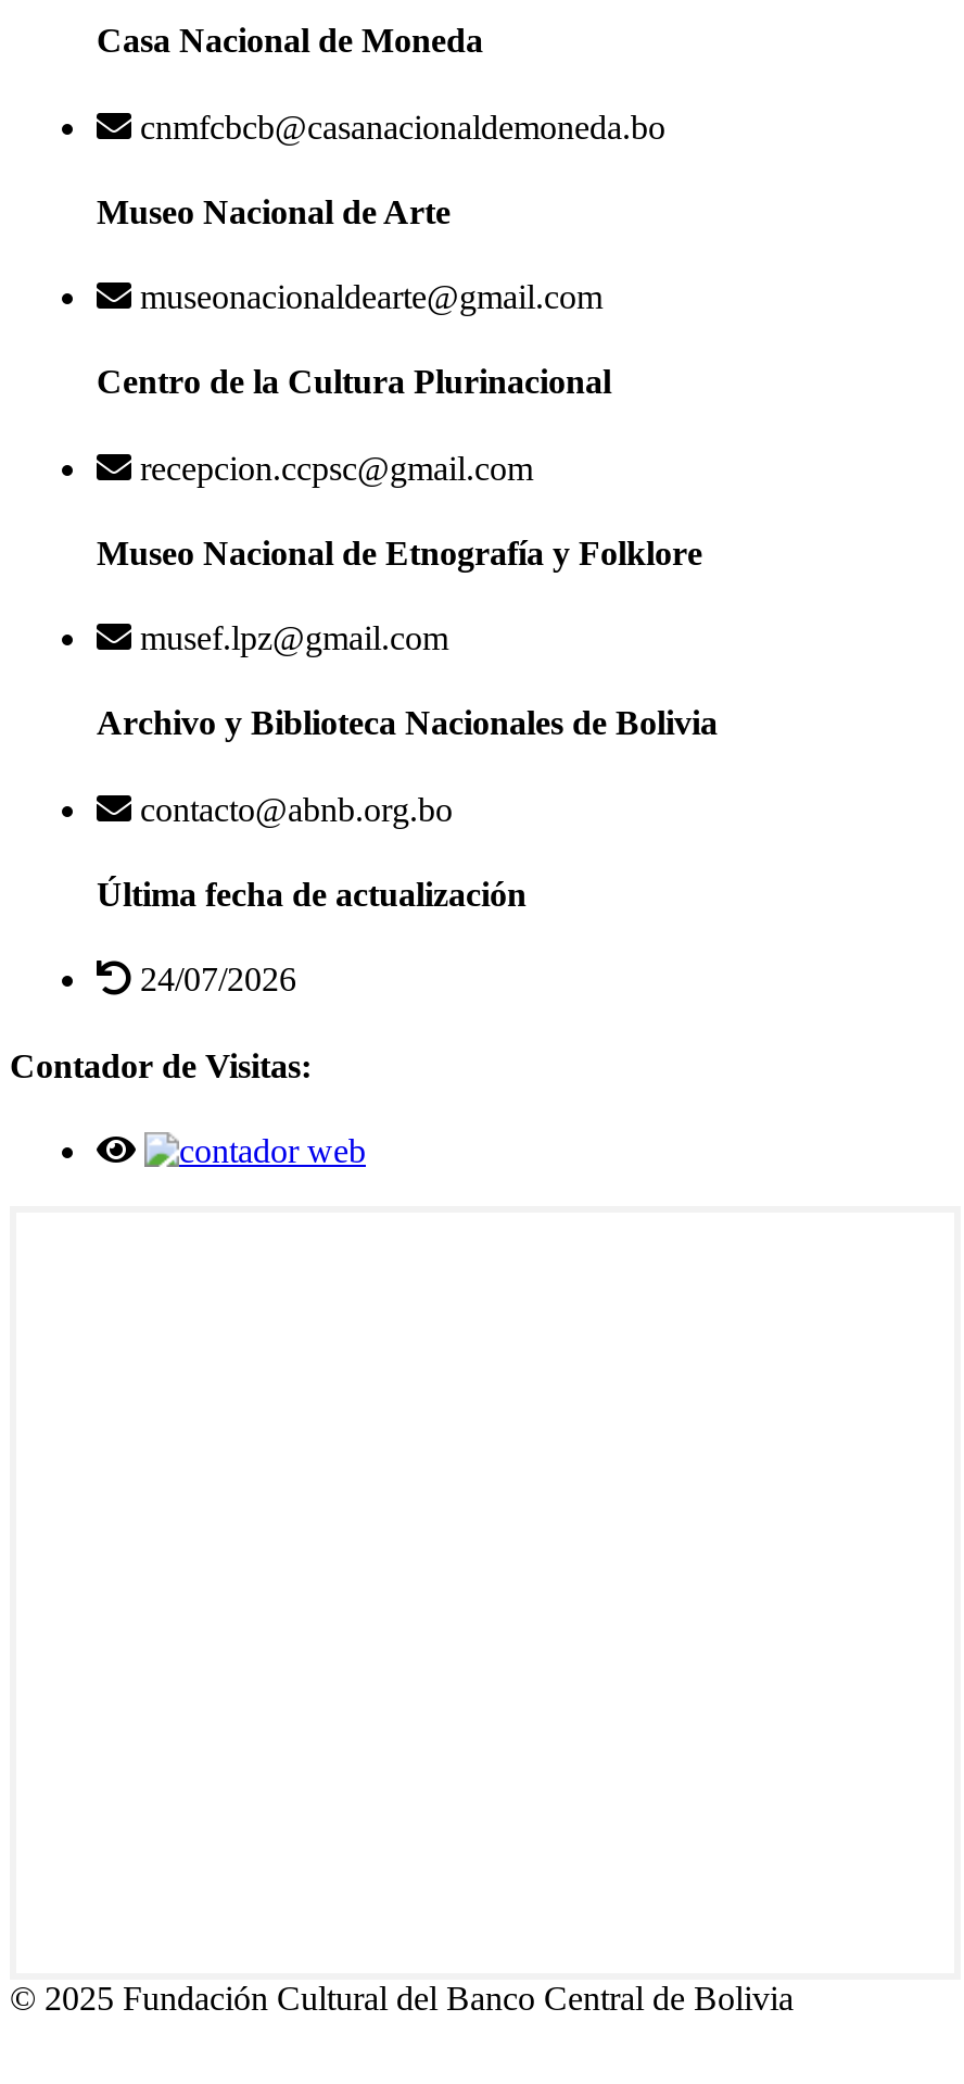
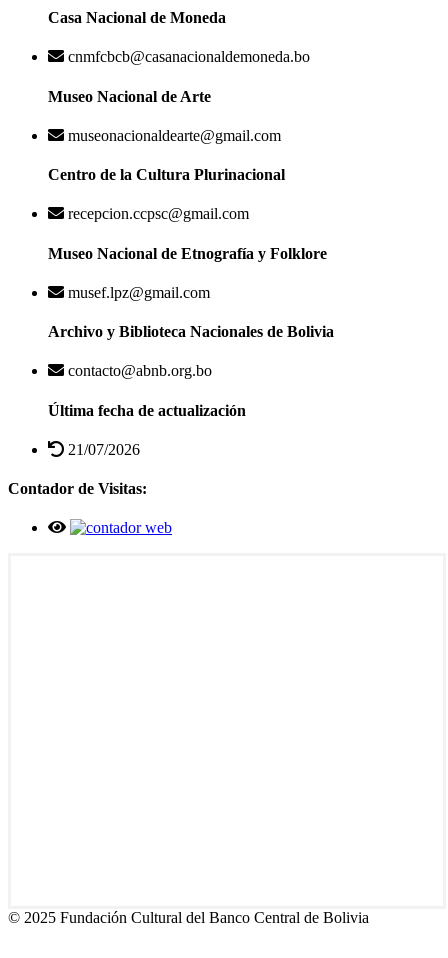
[131,961,296,998] 24/07/2026 -> [64,441,140,458] 21/07/2026

